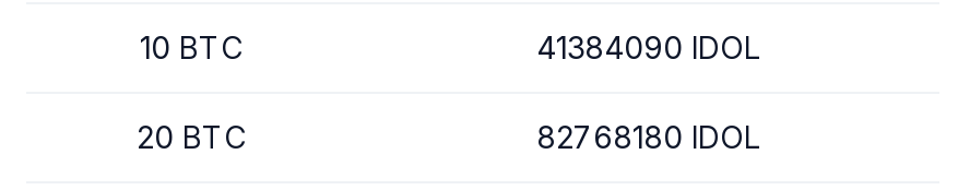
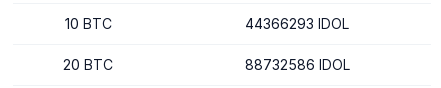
[536,28,759,66] 41384090 IDOL -> [245,15,349,32] 44366293 IDOL
[536,118,759,155] 82768180 IDOL -> [244,56,349,73] 88732586 IDOL

